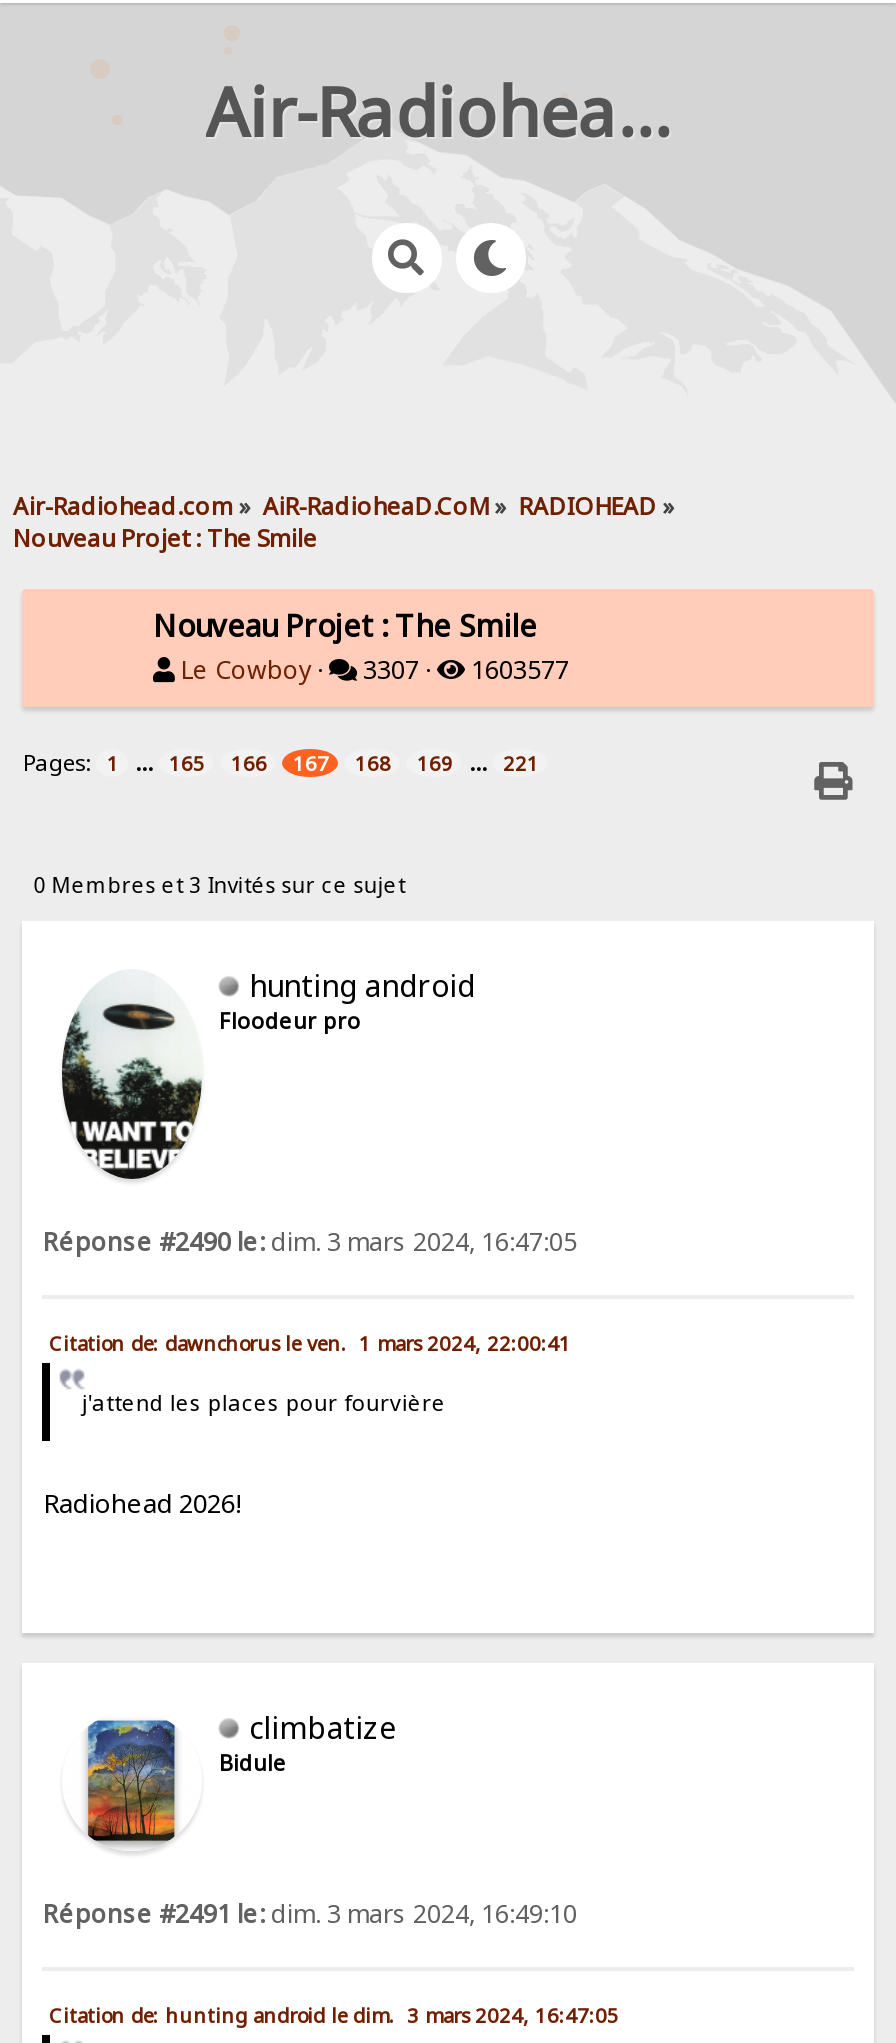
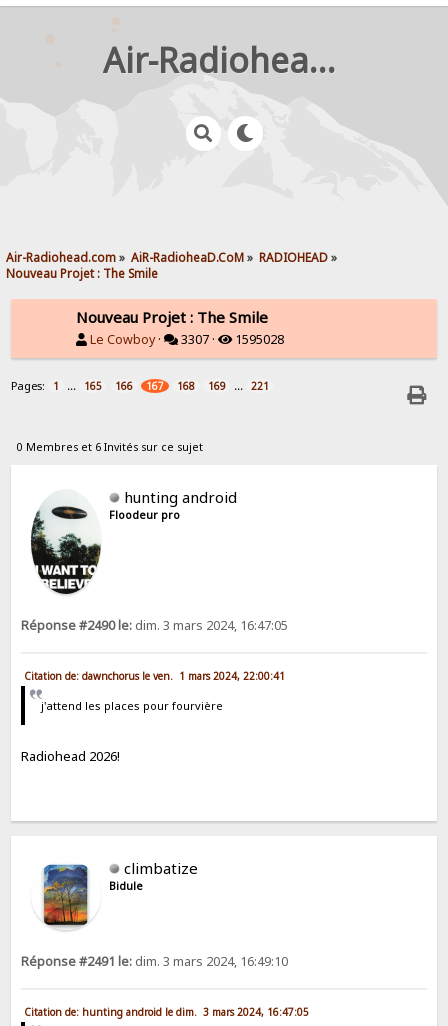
[181,653,569,687] Le Cowboy · 3307 · 1603577 -> [90,331,284,348] Le Cowboy · 3307 · 1595028
[34,870,406,898] 0 Membres et 3 Invités sur ce sujet -> [17,440,203,454] 0 Membres et 6 Invités sur ce sujet

